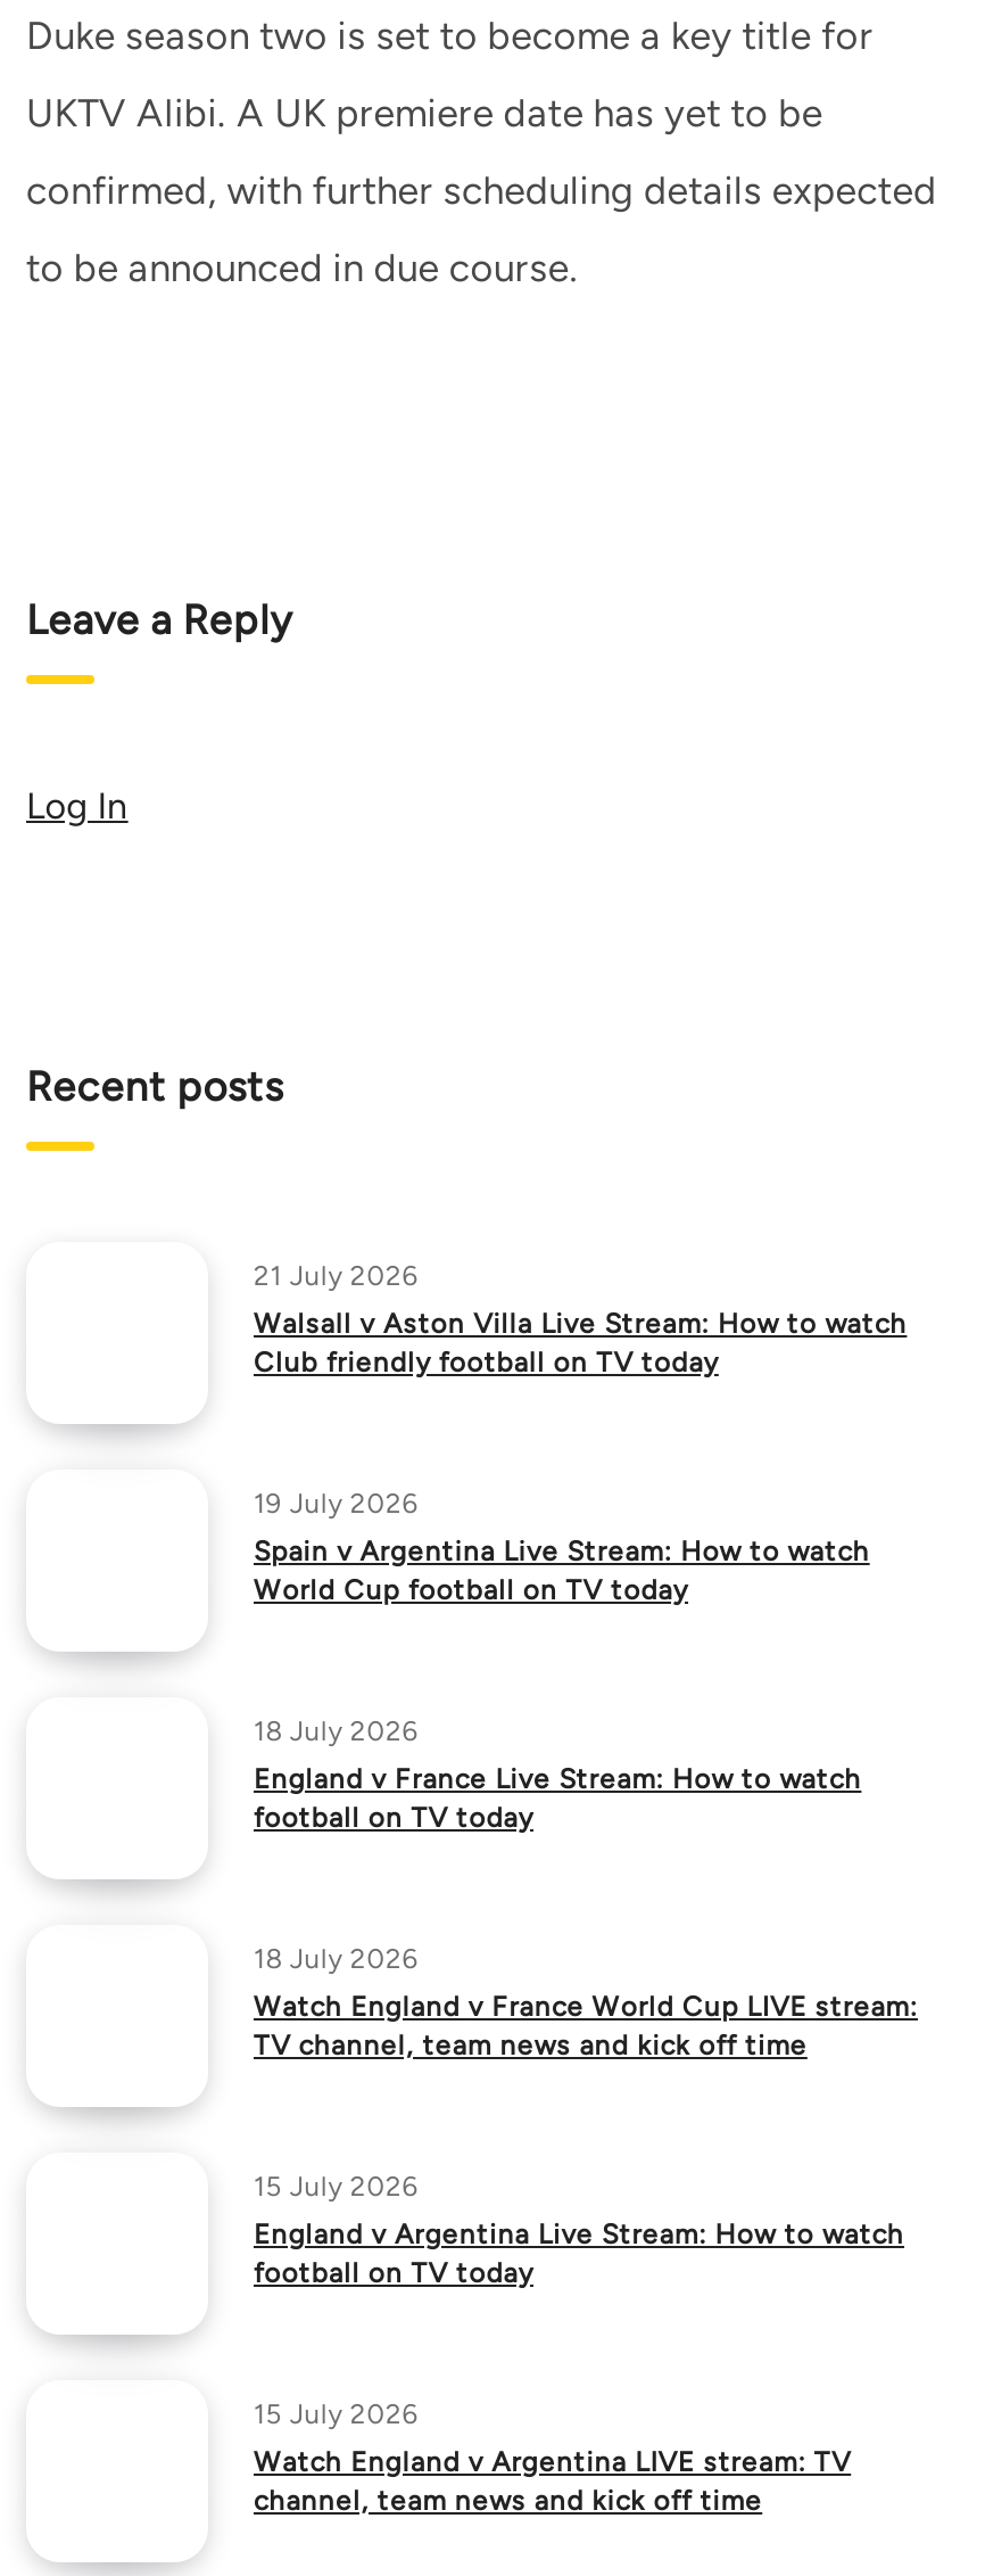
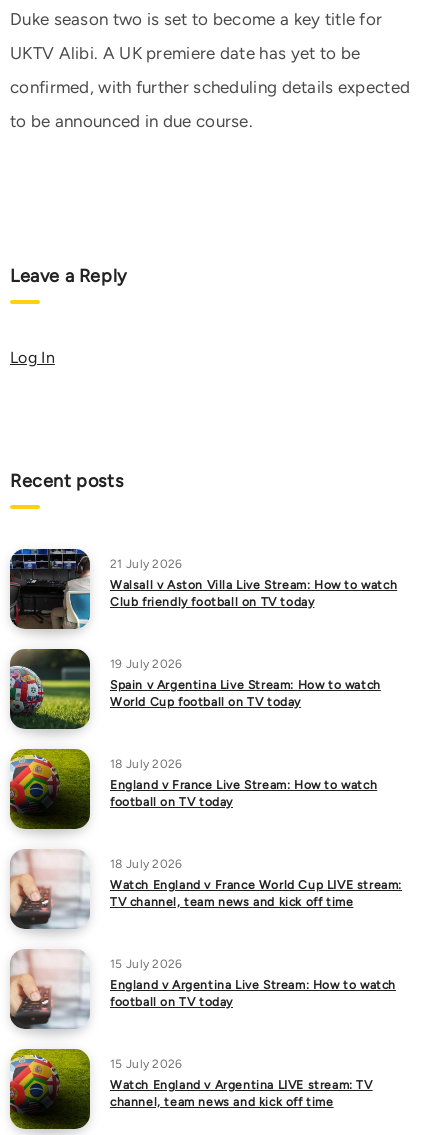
none -> [9,548,91,630] [image]
none -> [9,648,91,730] [image]
none -> [9,748,91,830] [image]
none -> [9,849,90,930] [image]
none -> [9,949,90,1030] [image]
none -> [9,1048,91,1130] [image]

